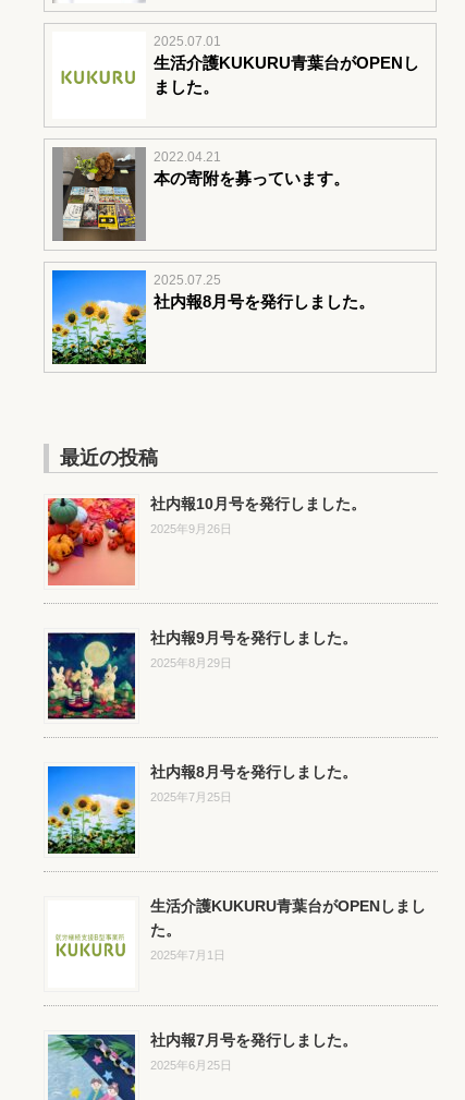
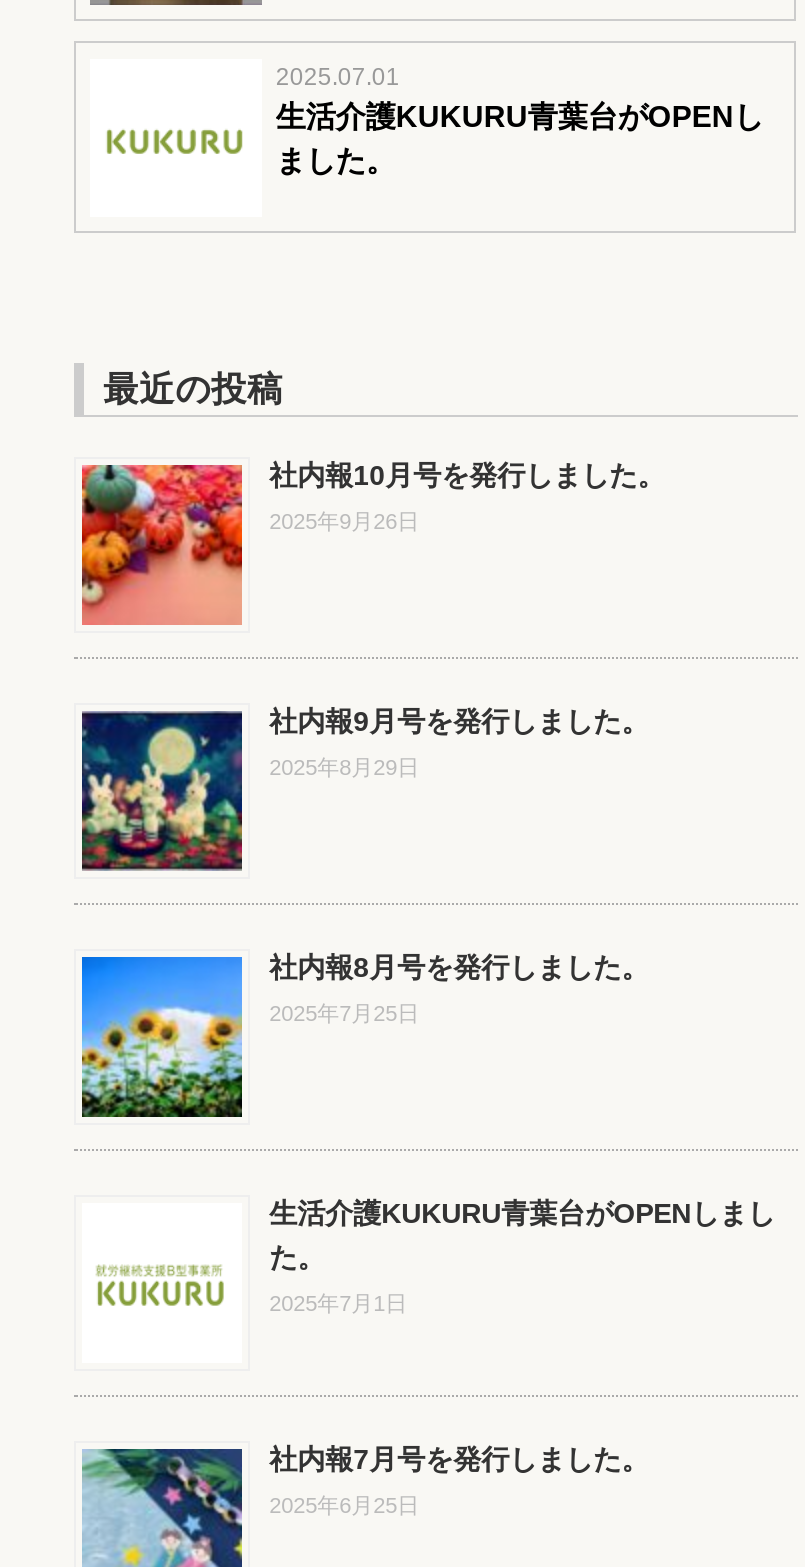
[53,146,349,232] [image] | 2022.04.21 | 本の寄附を募っています。 -> none
[51,269,375,365] [image] | 2025.07.25 | 社内報8月号を発行しました。 -> none

